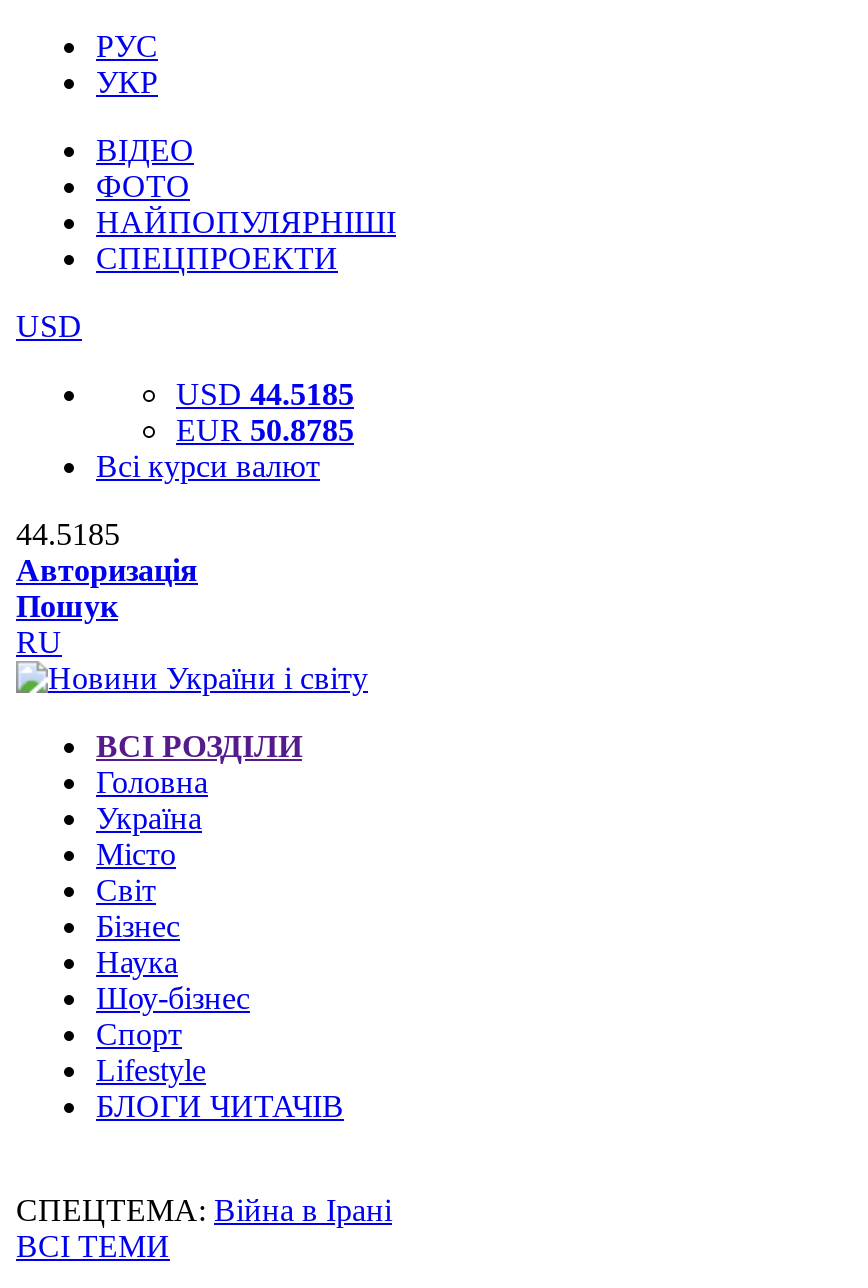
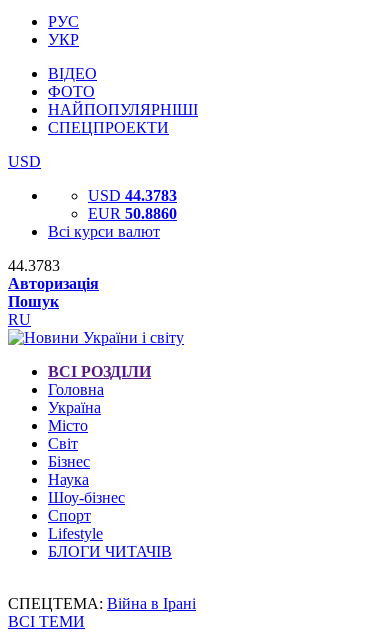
[176,377,354,411] USD 44.5185 -> [88,187,177,204] USD 44.3783
[176,413,354,447] EUR 50.8785 -> [88,205,177,222] EUR 50.8860
[16,517,120,551] 44.5185 -> [8,257,60,274] 44.3783

